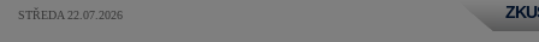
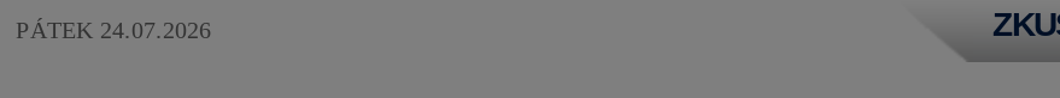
[18,8,123,22] STŘEDA 22.07.2026 -> [16,17,211,43] PÁTEK 24.07.2026

